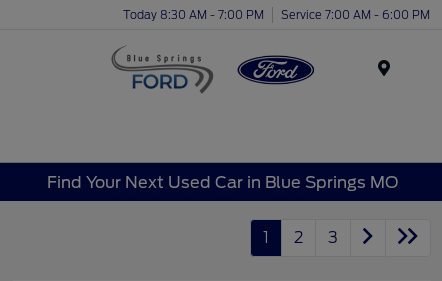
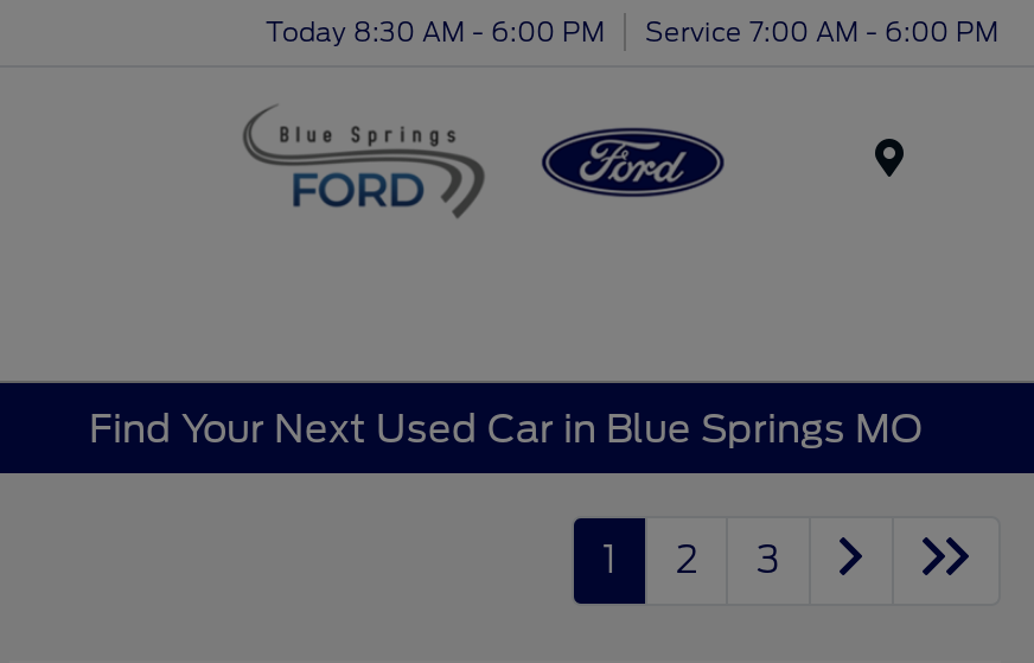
[123,7,430,21] Today 8:30 AM - 7:00 PM Service 7:00 AM - 6:00 PM -> [266,14,998,47] Today 8:30 AM - 6:00 PM Service 7:00 AM - 6:00 PM

